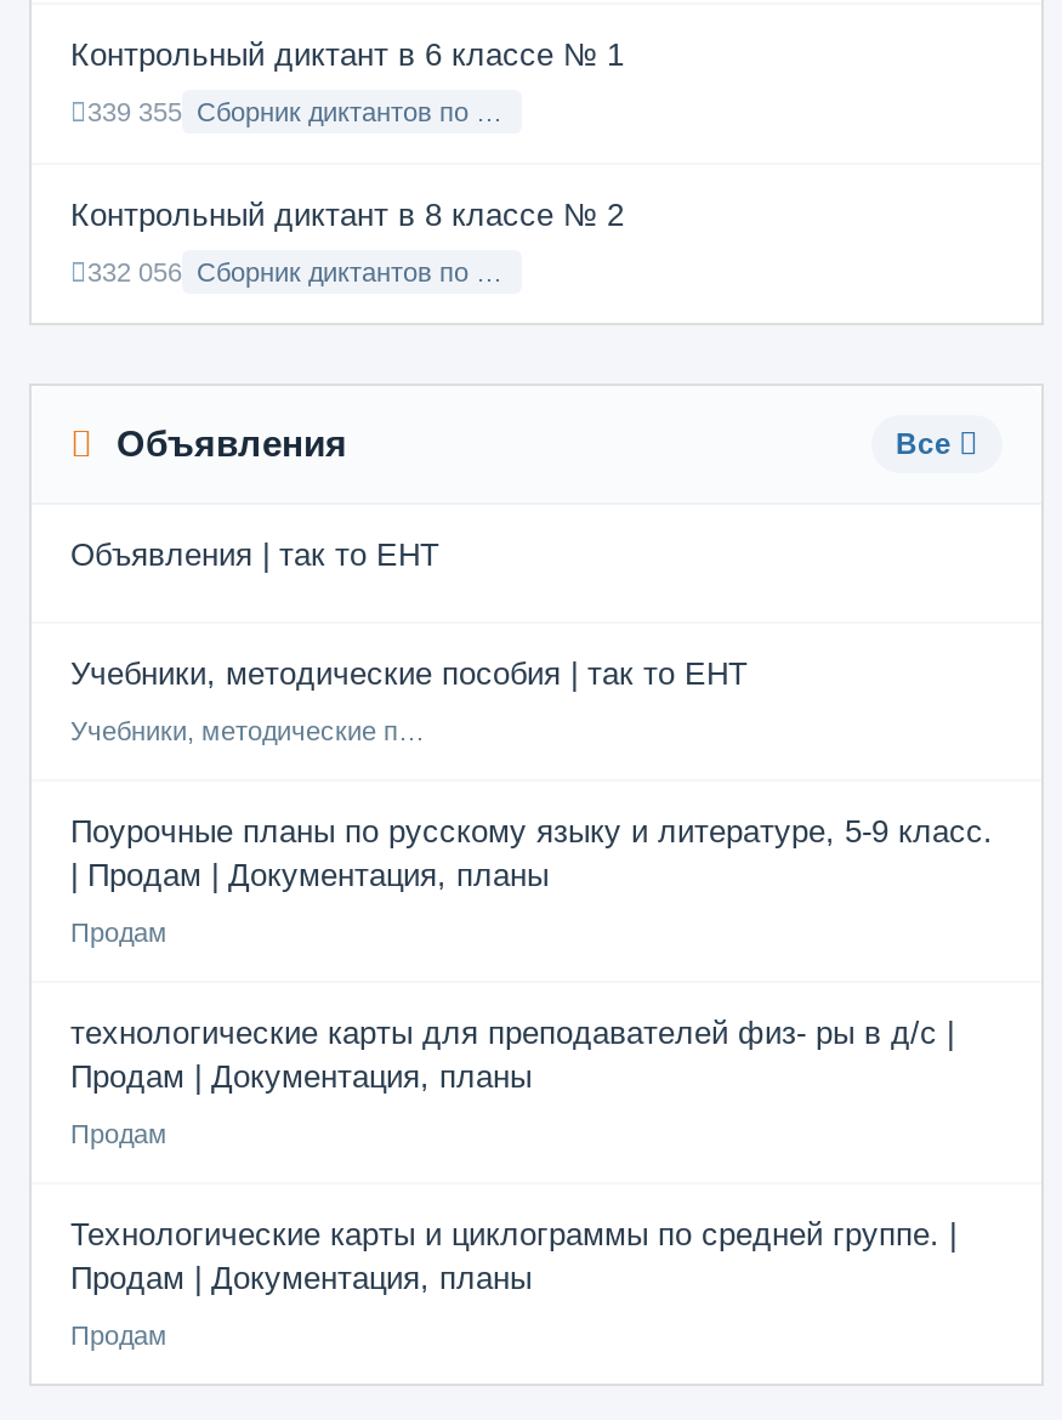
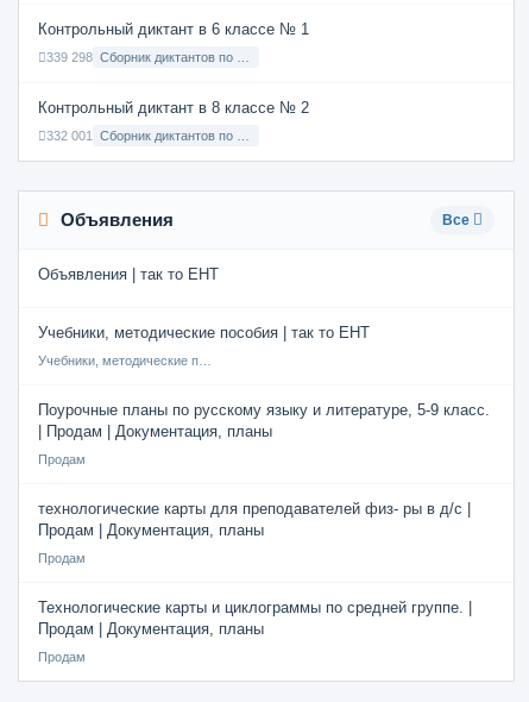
[87,97,182,126] 339 355 -> [46,50,93,64] 339 298
[87,257,182,286] 332 056 -> [46,129,93,143] 332 001

